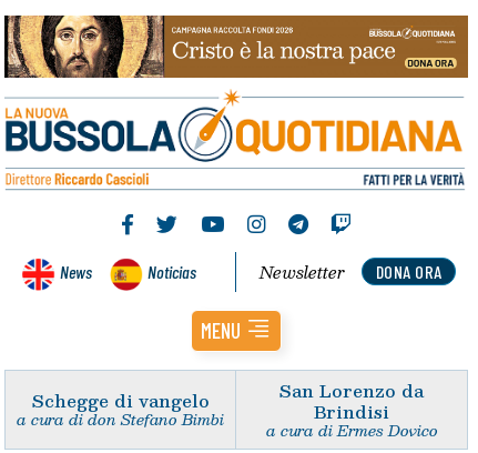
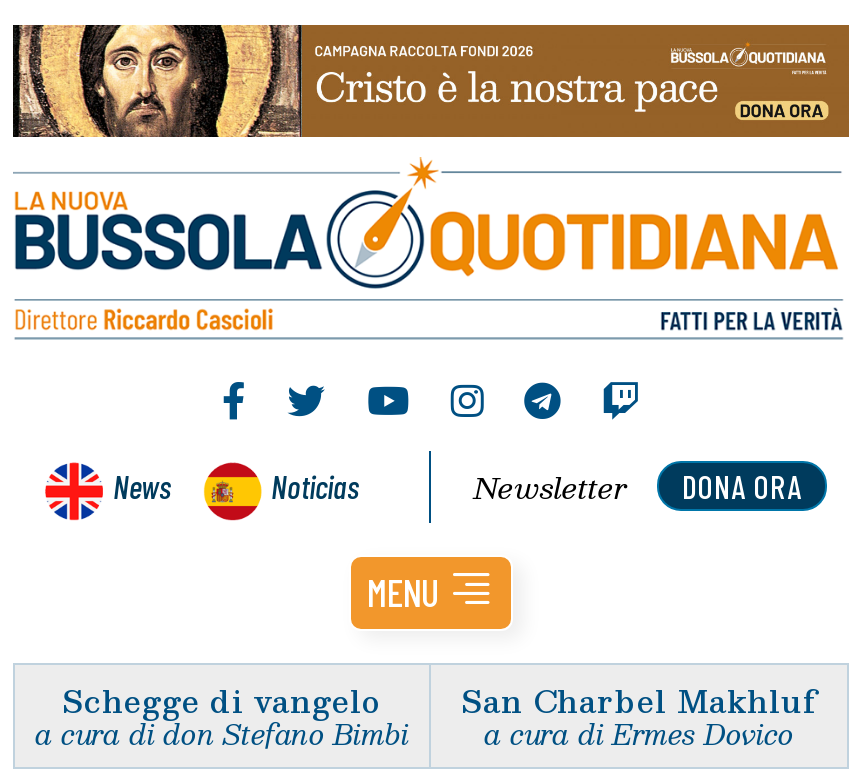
[279,376,424,425] San Lorenzo da | Brindisi -> [461,674,817,724] San Charbel Makhluf

